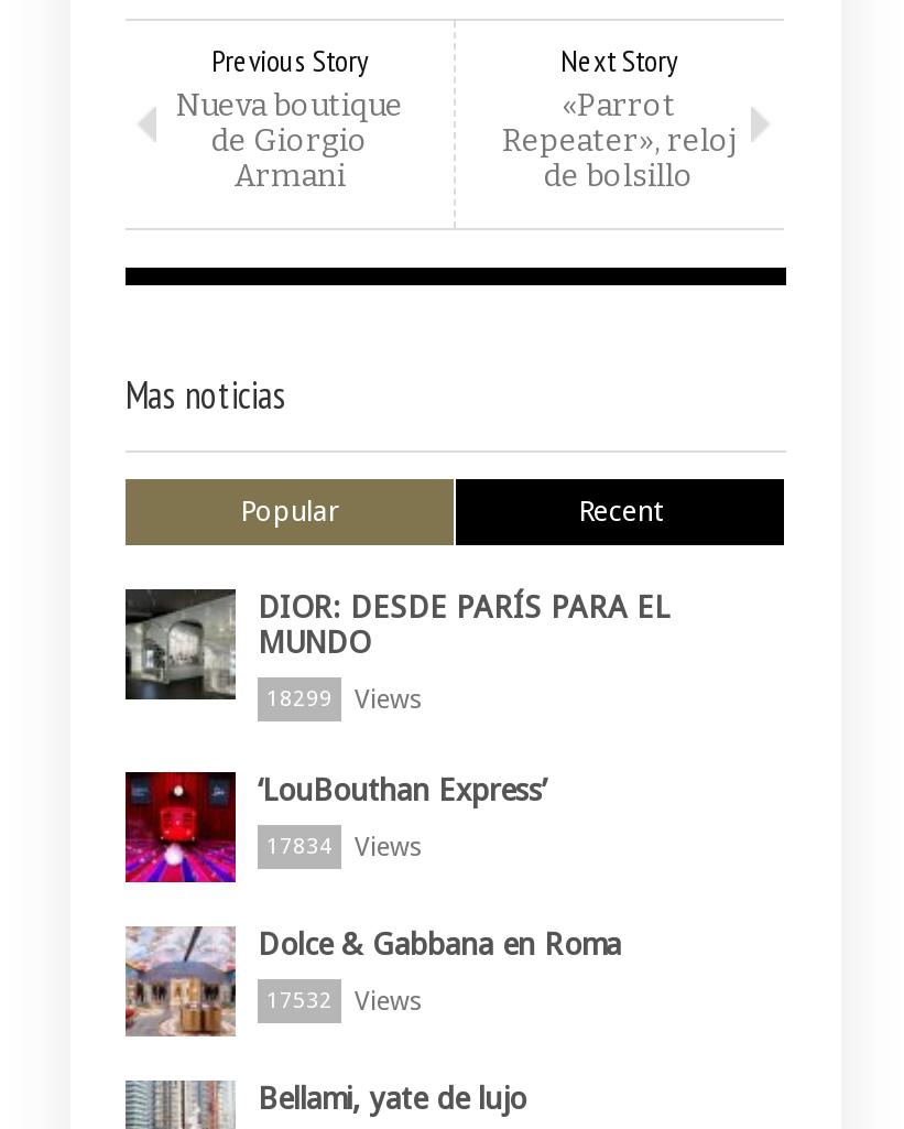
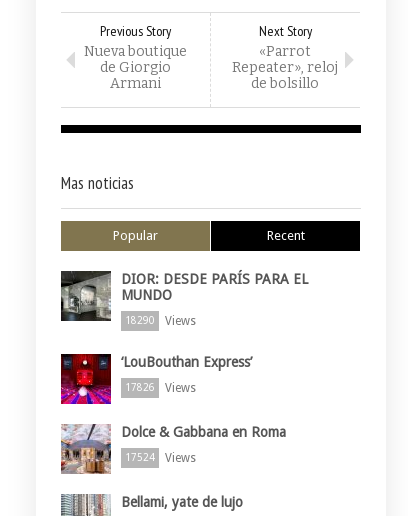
[266,683,423,714] 18299 Views -> [125,313,196,327] 18290 Views
[266,831,423,861] 17834 Views -> [125,380,196,394] 17826 Views
[266,985,423,1016] 17532 Views -> [125,450,196,464] 17524 Views

